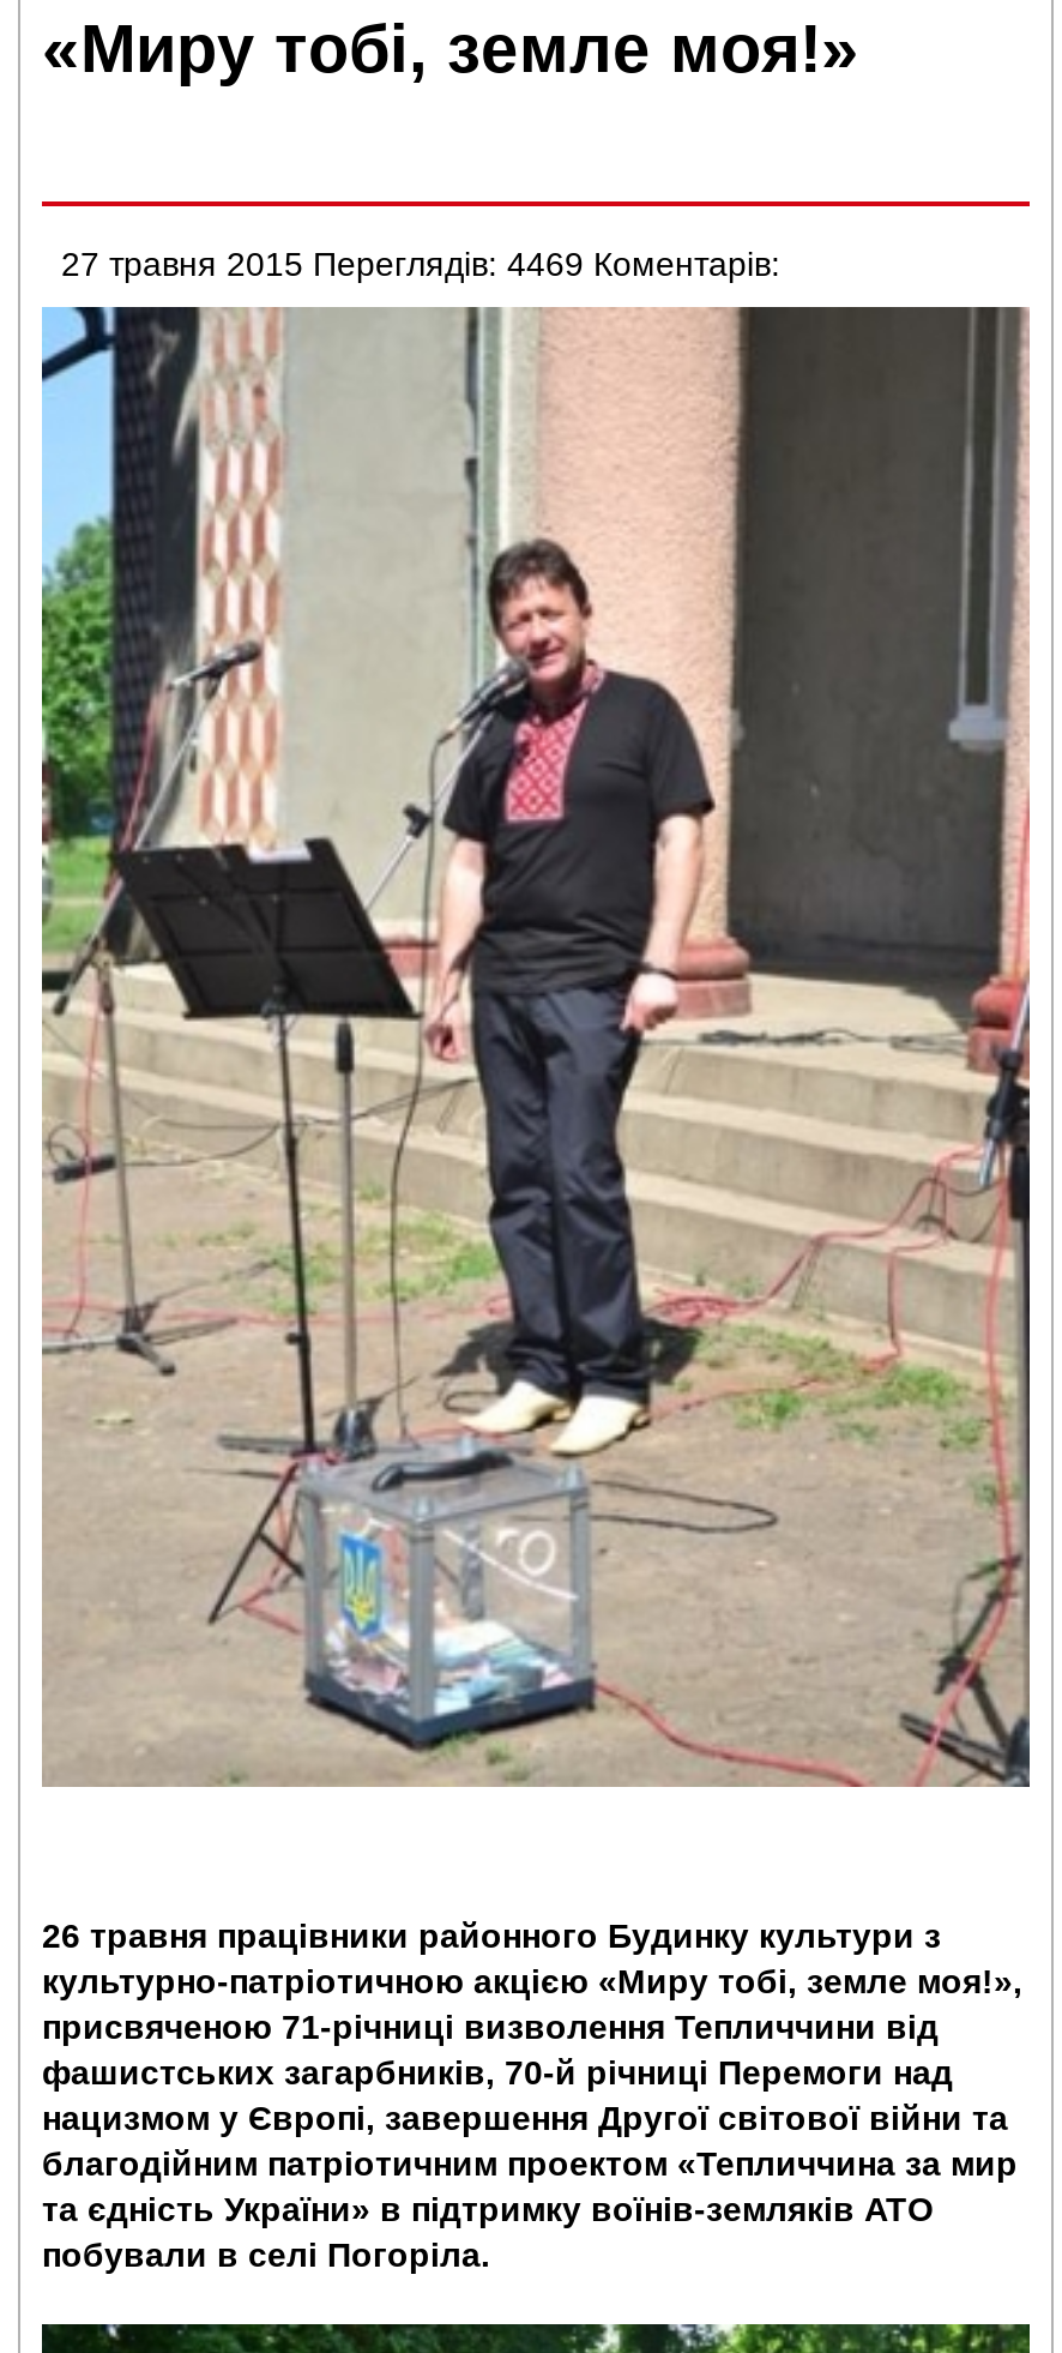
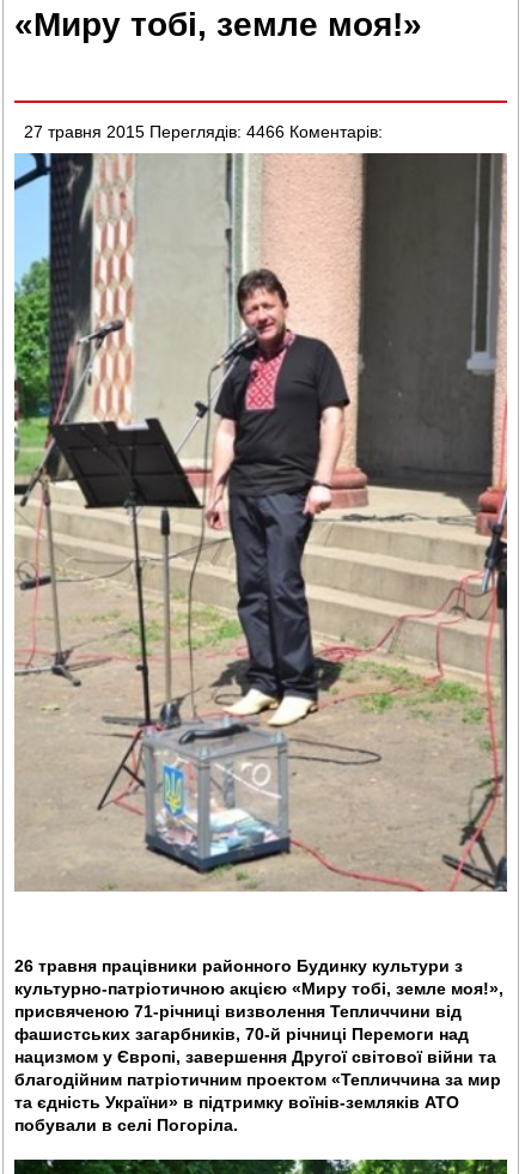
[61,245,780,283] 27 травня 2015 Переглядів: 4469 Коментарів: -> [24,122,383,141] 27 травня 2015 Переглядів: 4466 Коментарів:

